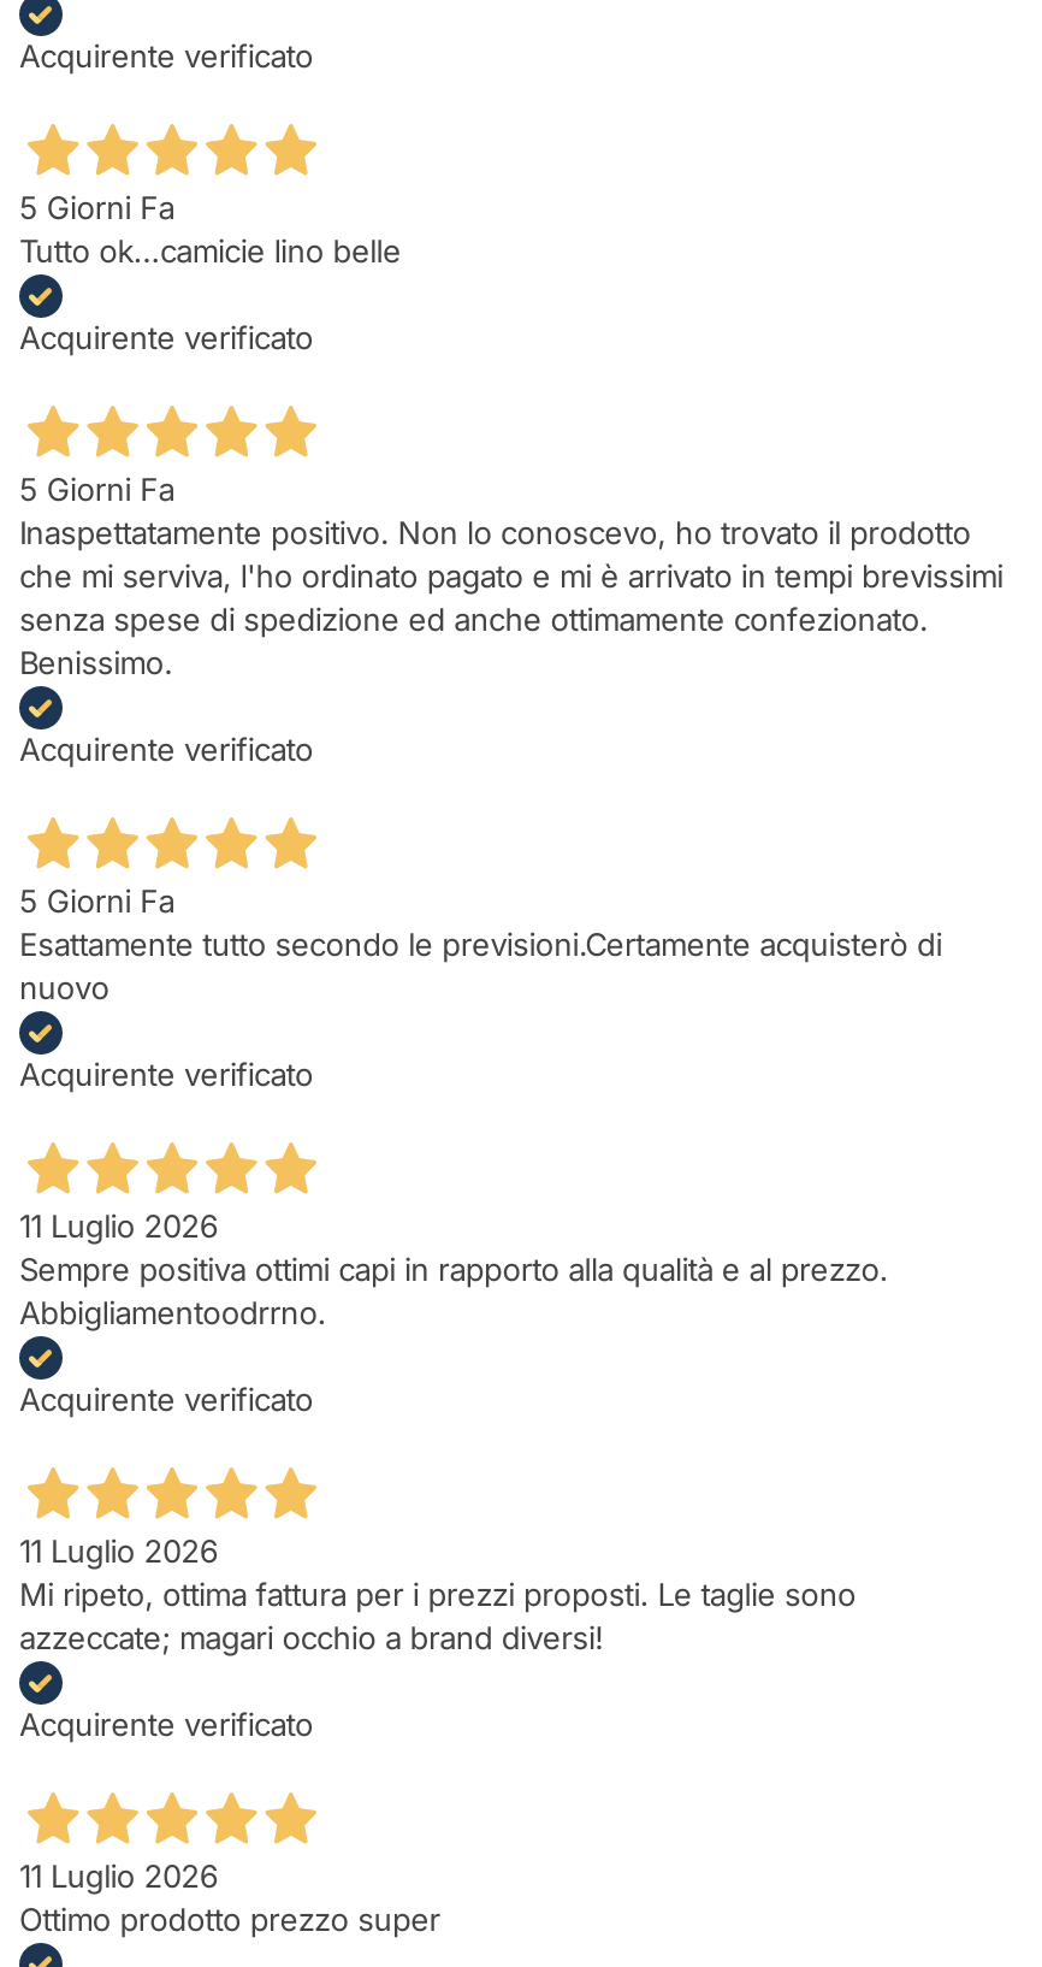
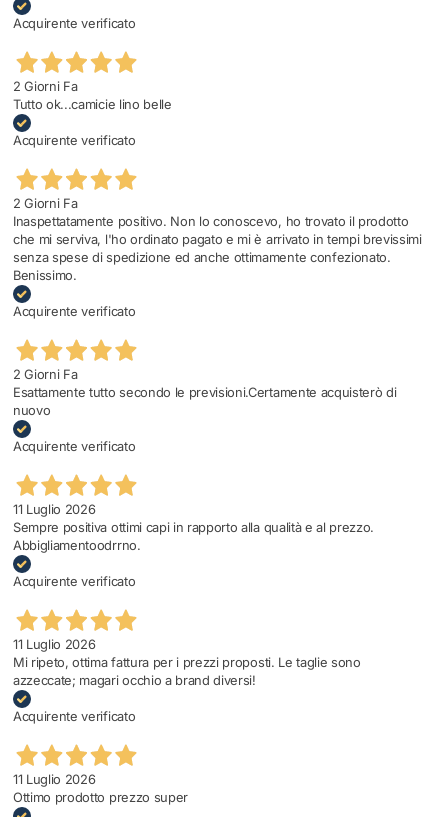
[19,189,174,226] 5 Giorni Fa -> [13,79,77,94] 2 Giorni Fa
[19,471,174,507] 5 Giorni Fa -> [13,196,77,211] 2 Giorni Fa
[19,883,174,919] 5 Giorni Fa -> [13,367,77,382] 2 Giorni Fa

